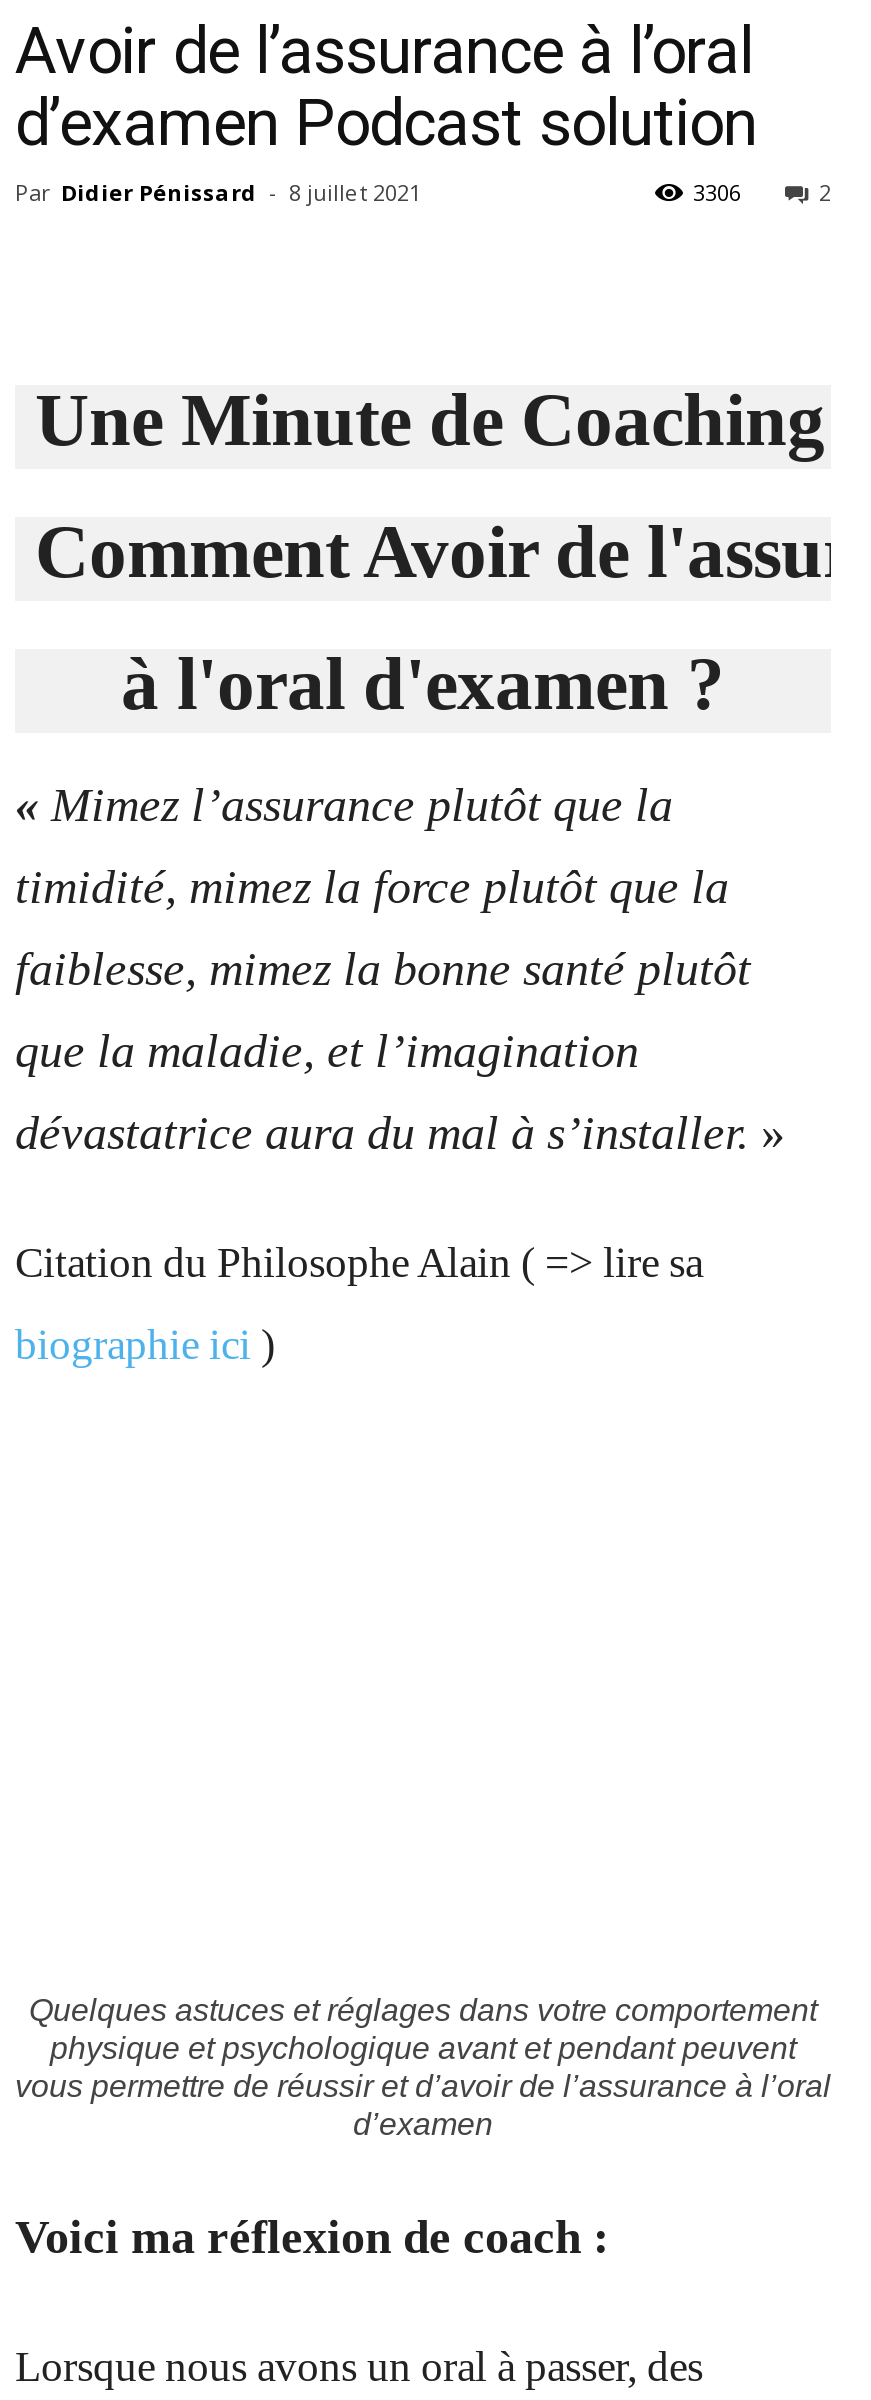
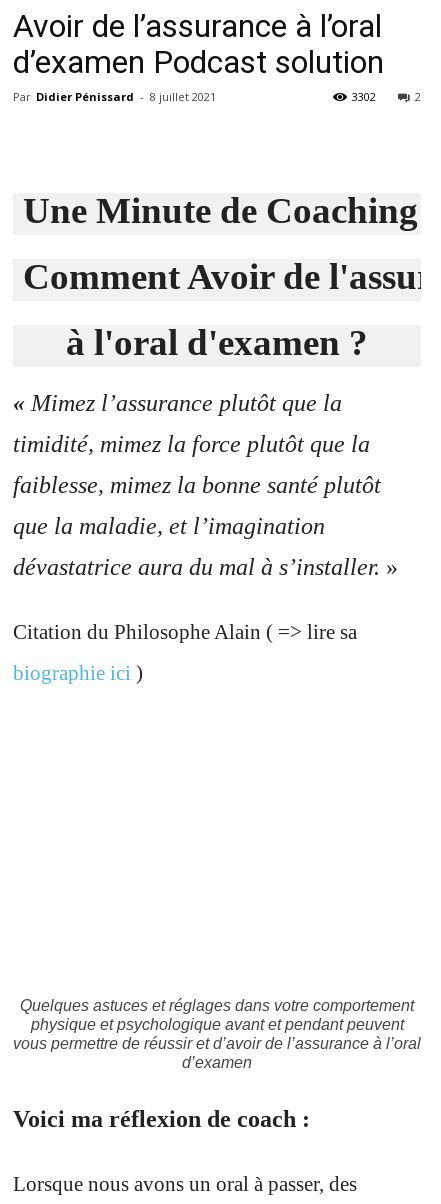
[693,177,741,207] 3306 -> [352,89,376,104] 3302

